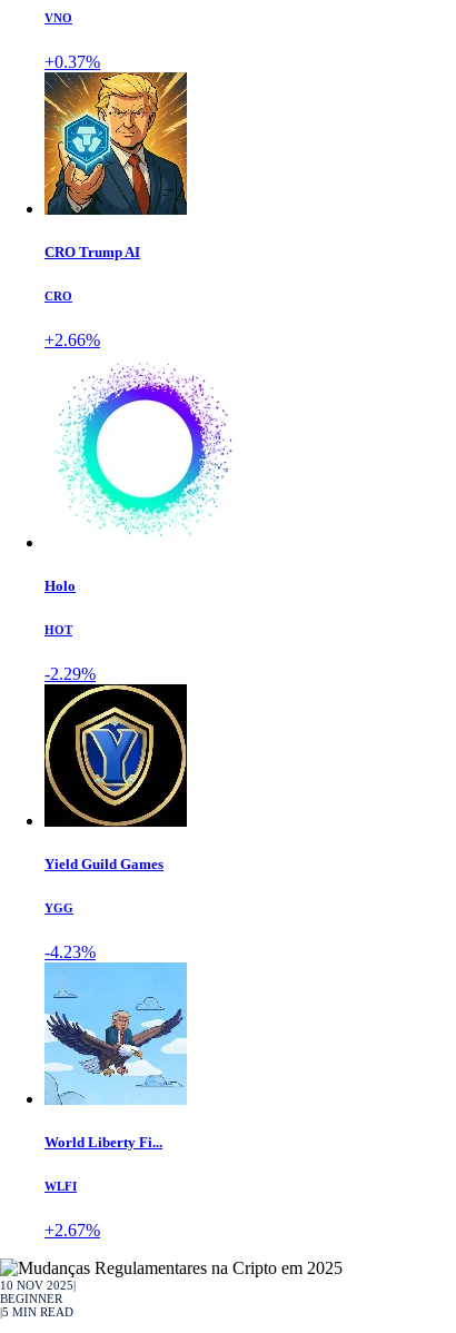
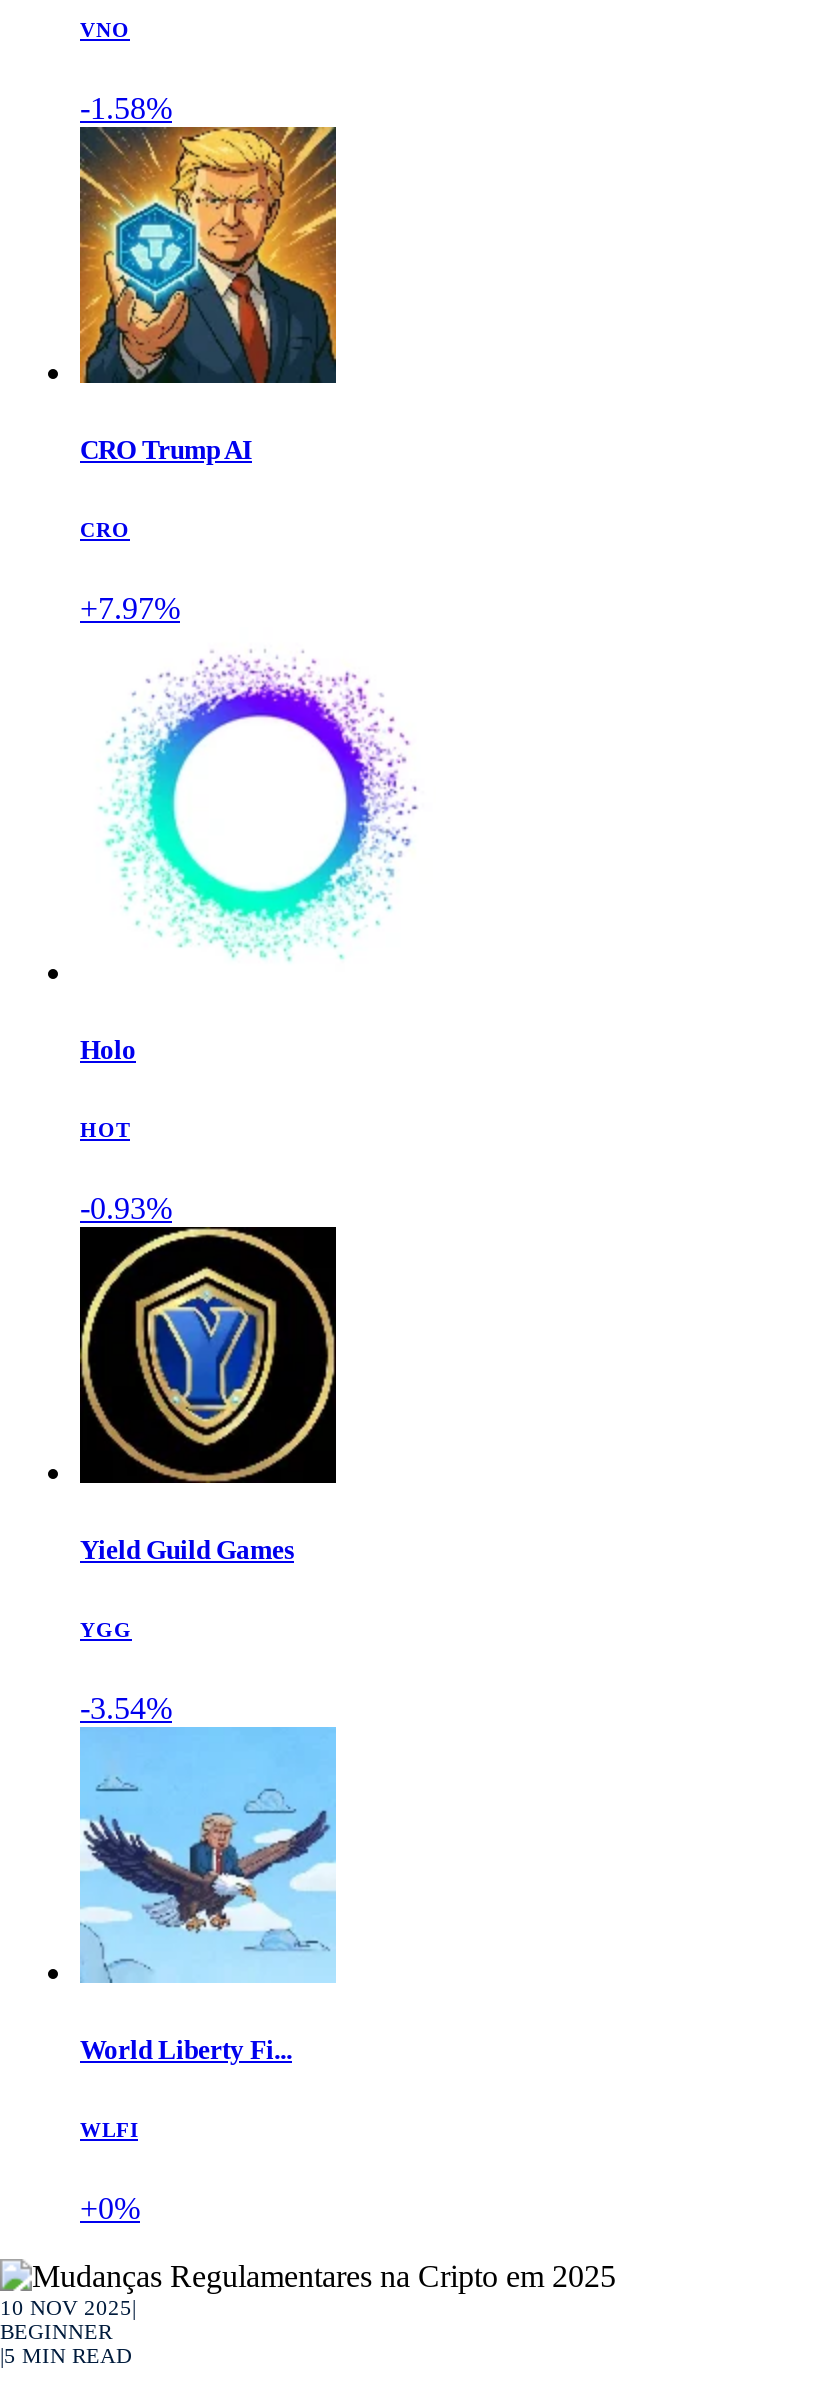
[44,52,100,71] +0.37% -> [80,91,172,125] -1.58%
[44,330,100,349] +2.66% -> [80,591,180,625] +7.97%
[44,664,96,683] -2.29% -> [80,1191,172,1225] -0.93%
[44,943,96,962] -4.23% -> [80,1691,172,1725] -3.54%
[44,1221,100,1240] +2.67% -> [80,2192,140,2226] +0%

